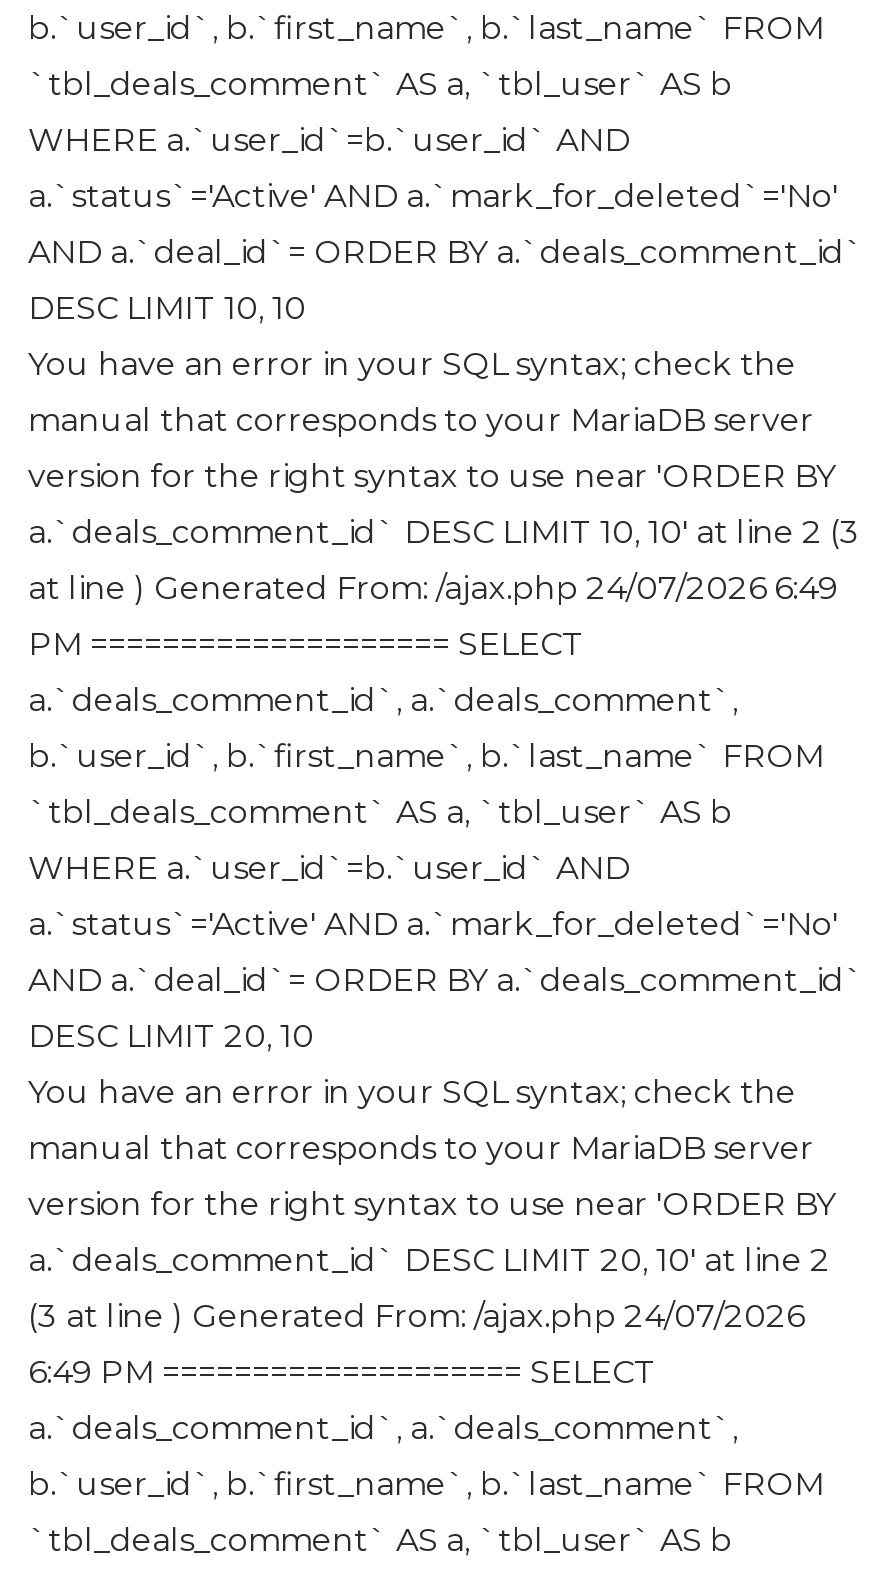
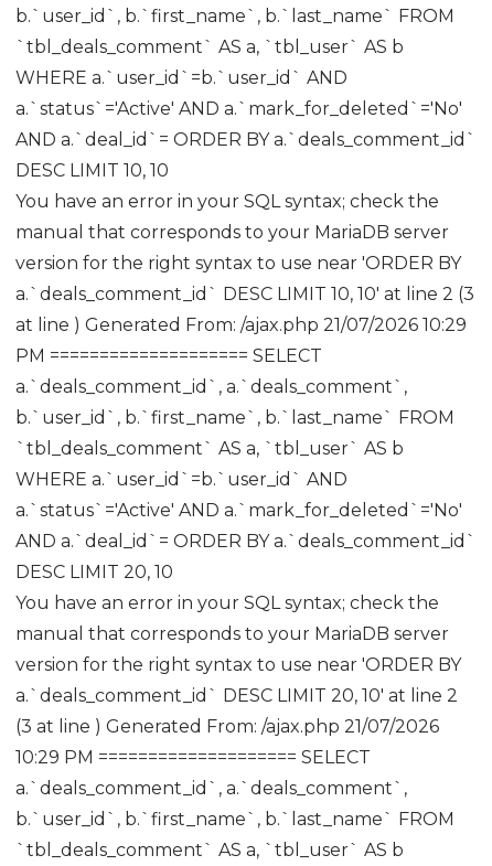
[28,569,838,607] at line ) Generated From: /ajax.php 24/07/2026 6:49 -> [15,314,467,335] at line ) Generated From: /ajax.php 21/07/2026 10:29
[28,1297,804,1335] (3 at line ) Generated From: /ajax.php 24/07/2026 -> [15,716,439,737] (3 at line ) Generated From: /ajax.php 21/07/2026
[28,1353,656,1391] 6:49 PM ==================== SELECT -> [15,747,371,768] 10:29 PM ==================== SELECT

